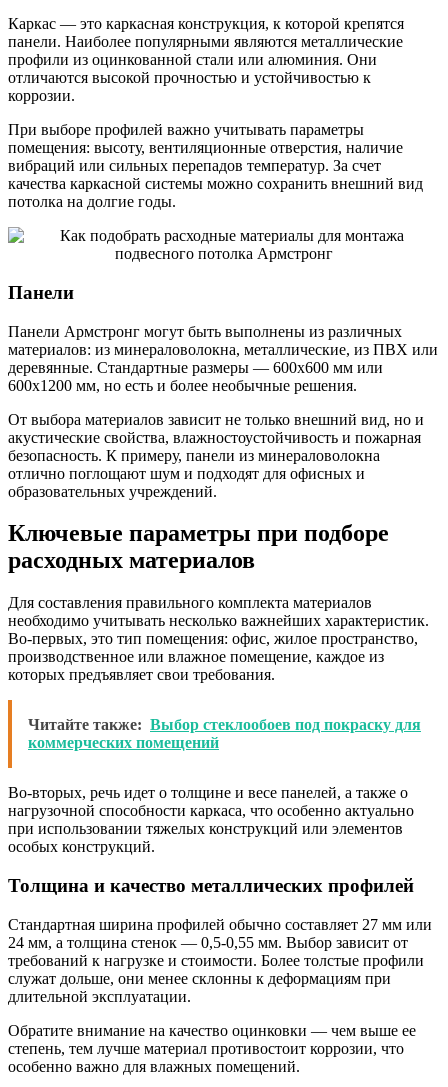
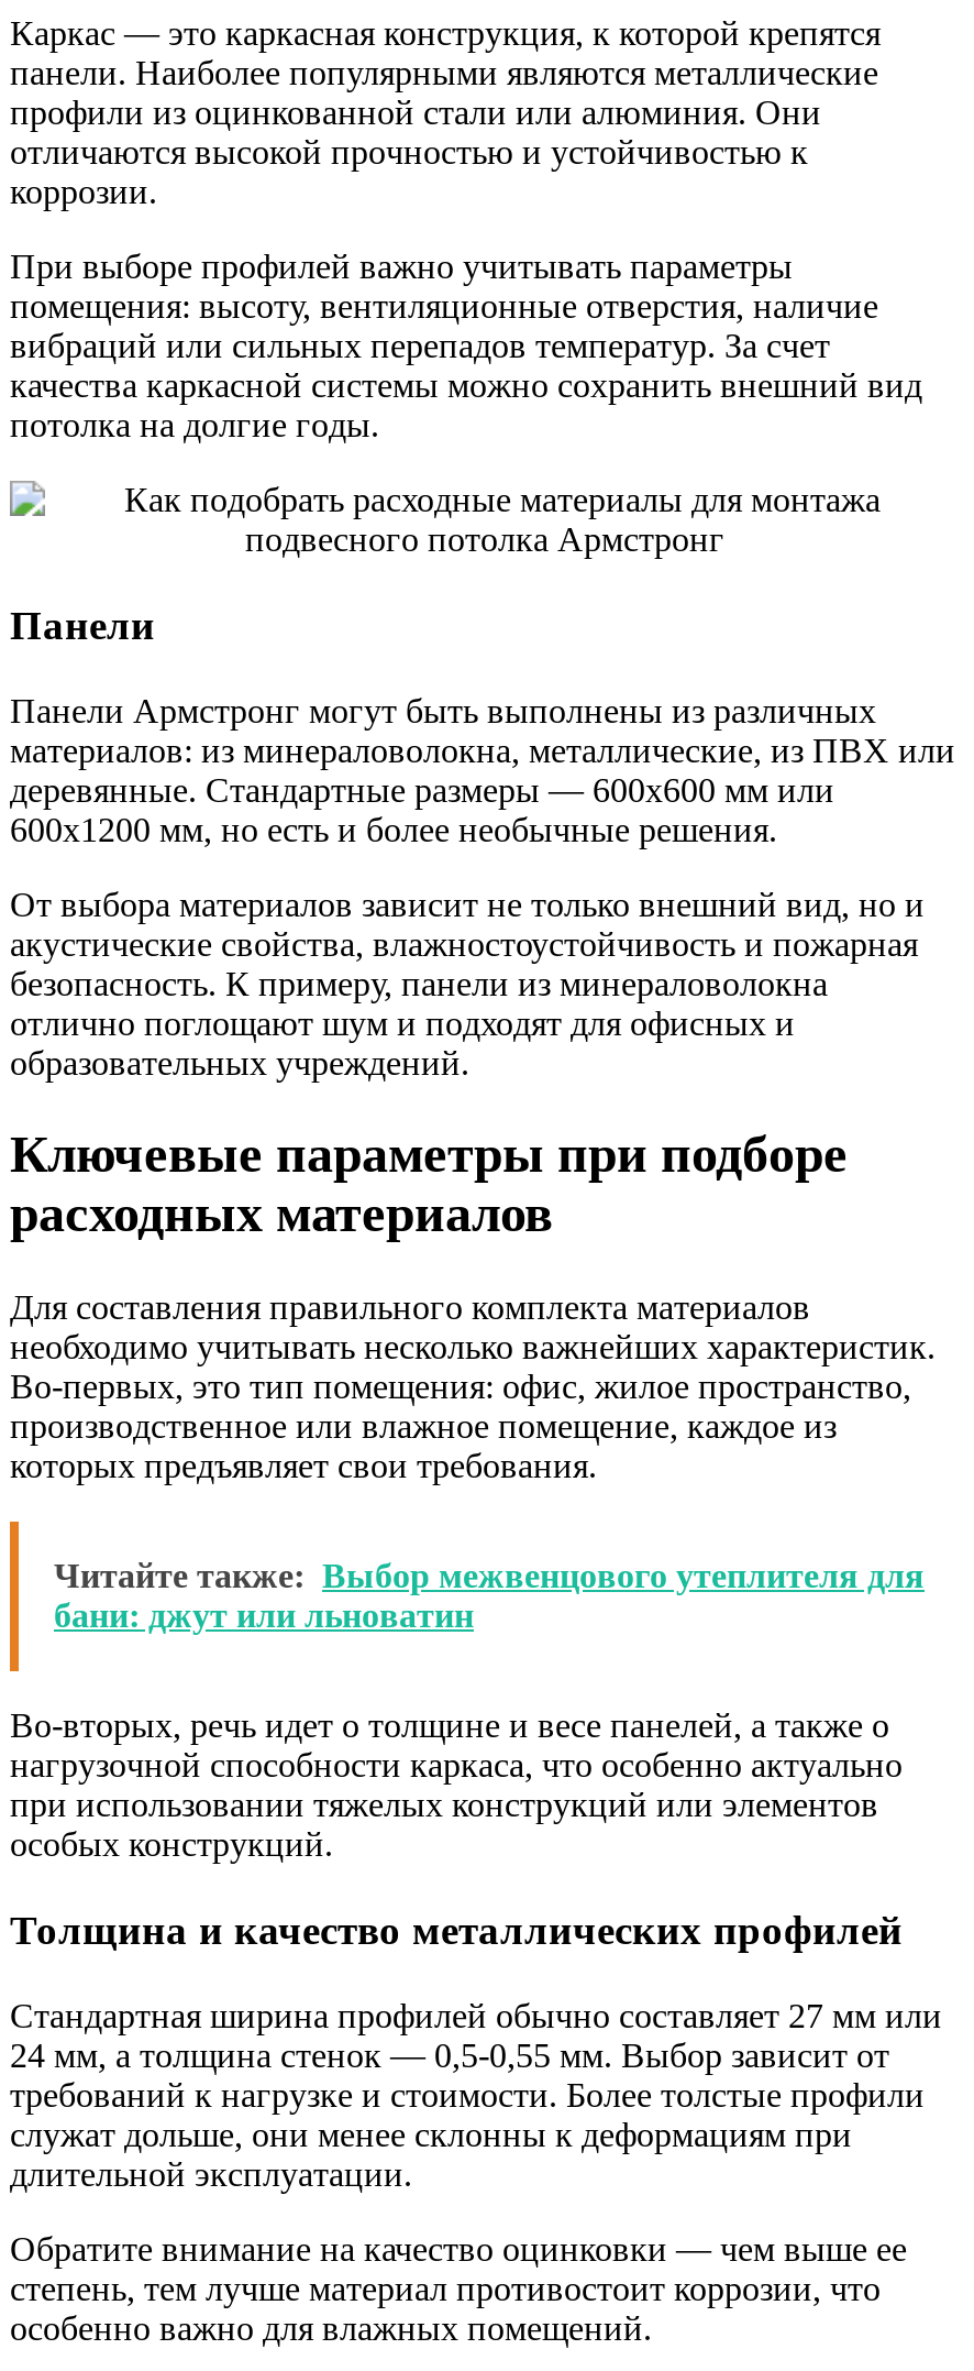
[28,716,421,751] Читайте также: Выбор стеклообоев под покраску для | коммерческих помещений -> [54,1557,925,1635] Читайте также: Выбор межвенцового утеплителя для | бани: джут или льноватин

